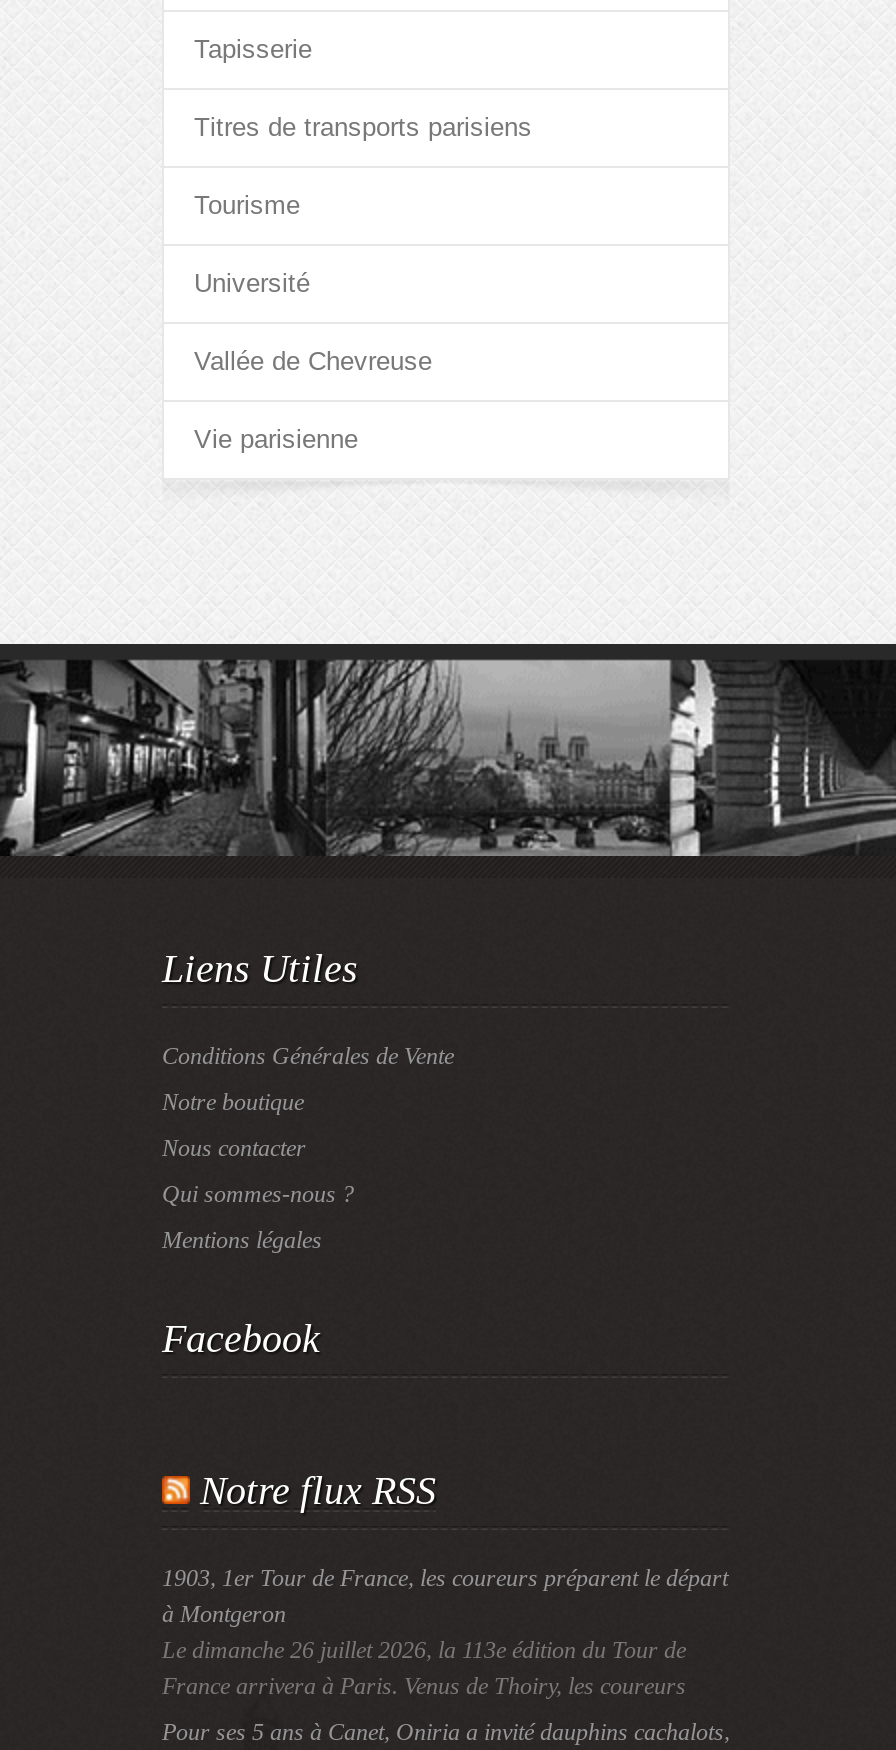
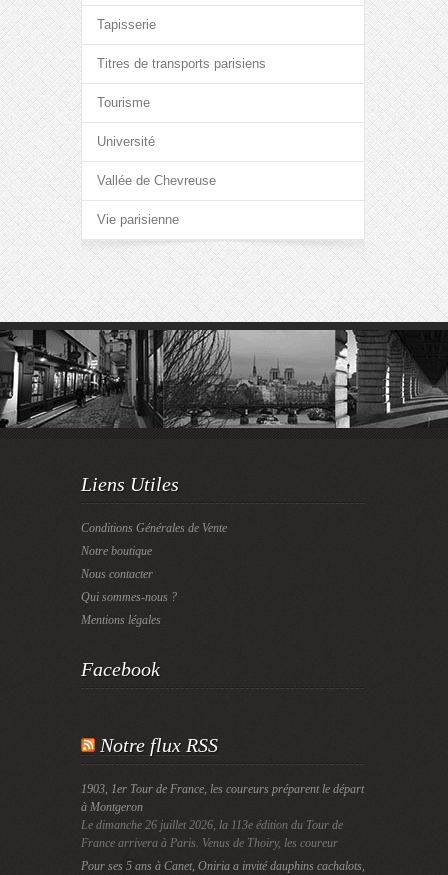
[162,1672,686,1700] France arrivera à Paris. Venus de Thoiry, les coureurs -> [81,836,338,850] France arrivera à Paris. Venus de Thoiry, les coureur

